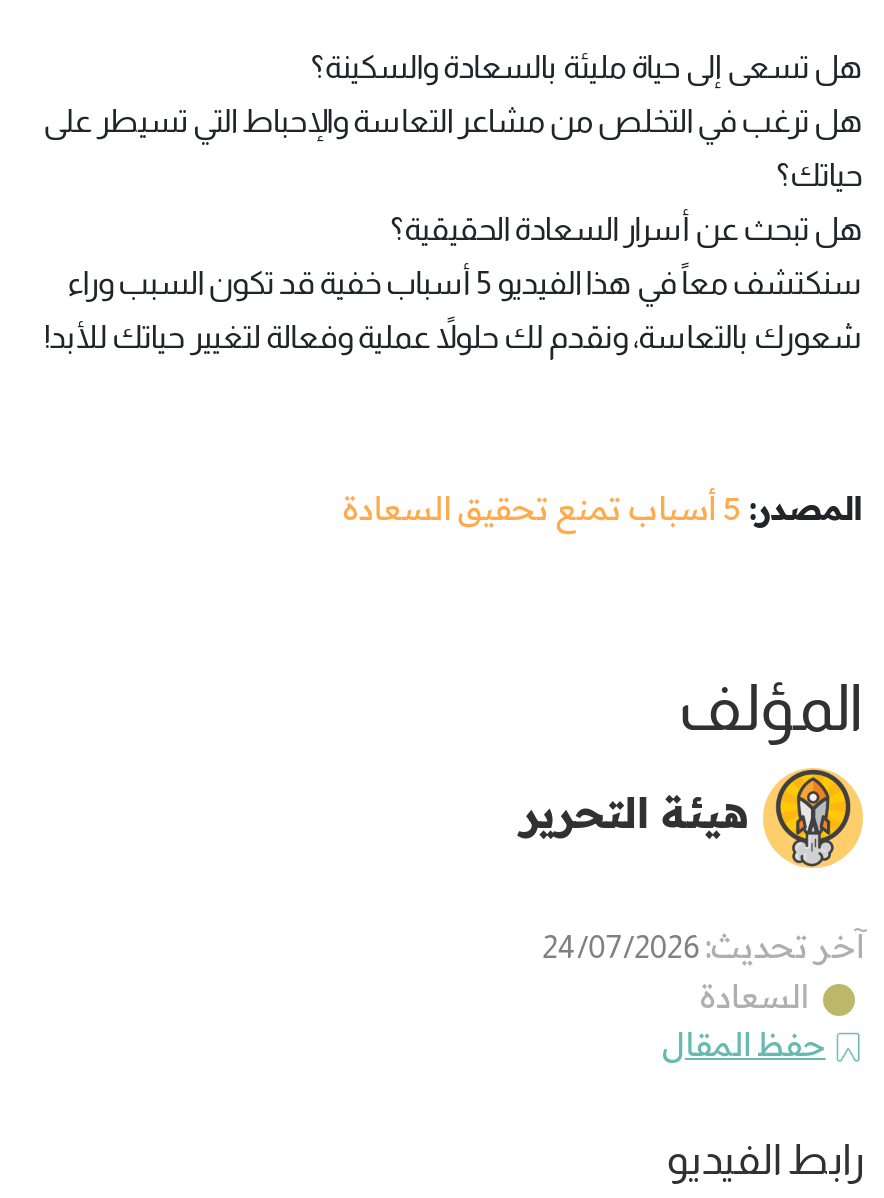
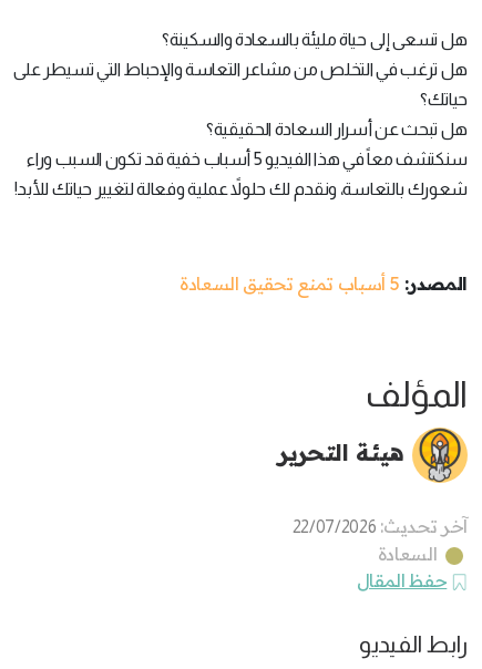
[542,926,863,966] آخر تحديث: 24/07/2026 -> [292,515,468,537] آخر تحديث: 22/07/2026

